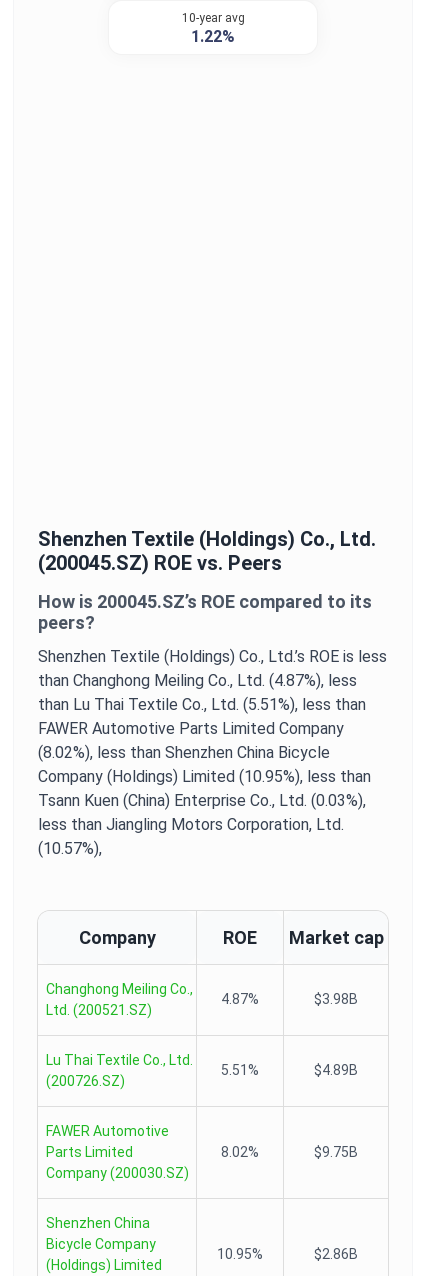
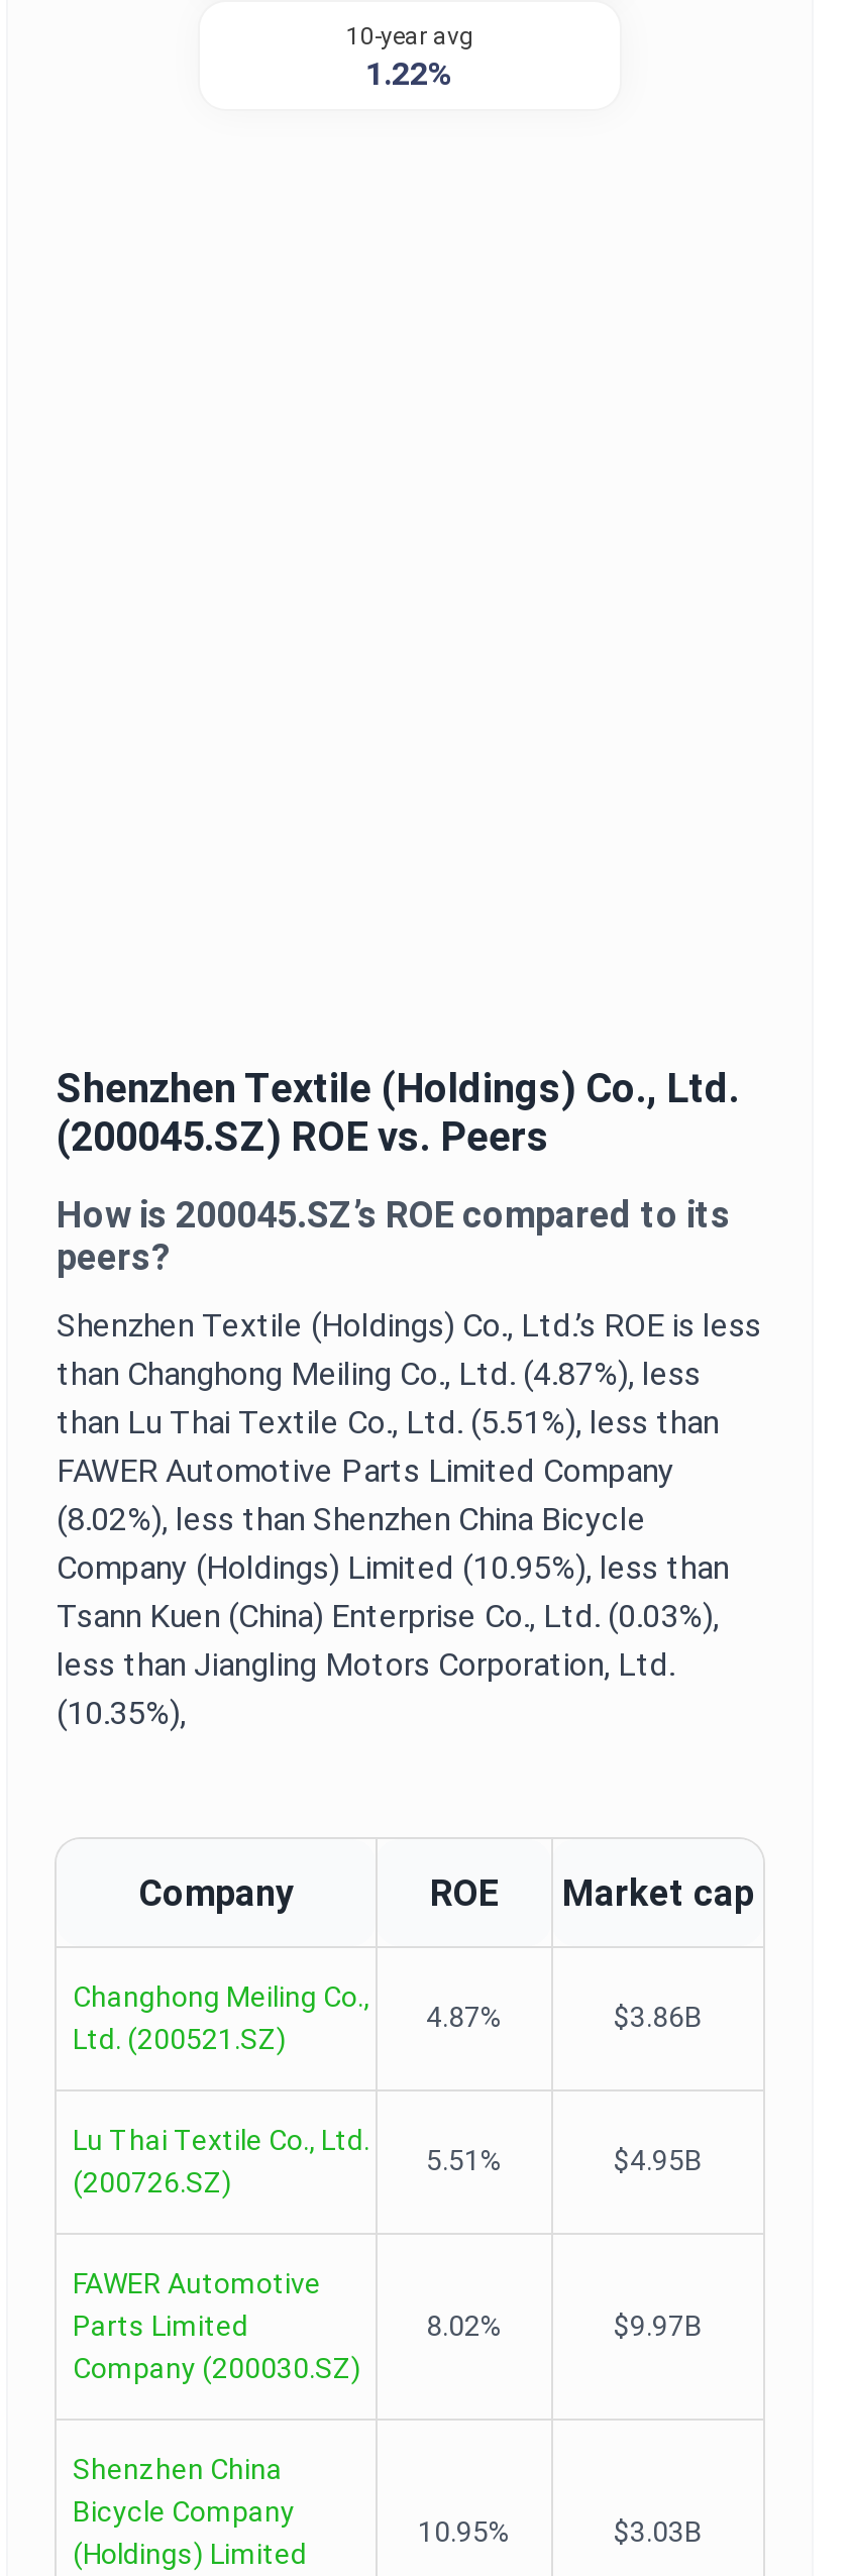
[38,839,102,858] (10.57%), -> [57,1694,186,1732] (10.35%),
[314,991,358,1007] $3.98B -> [614,2001,703,2033] $3.86B
[314,1062,358,1078] $4.89B -> [614,2144,703,2176] $4.95B
[314,1144,358,1160] $9.75B -> [614,2310,703,2342] $9.97B
[314,1246,358,1262] $2.86B -> [614,2515,703,2548] $3.03B

